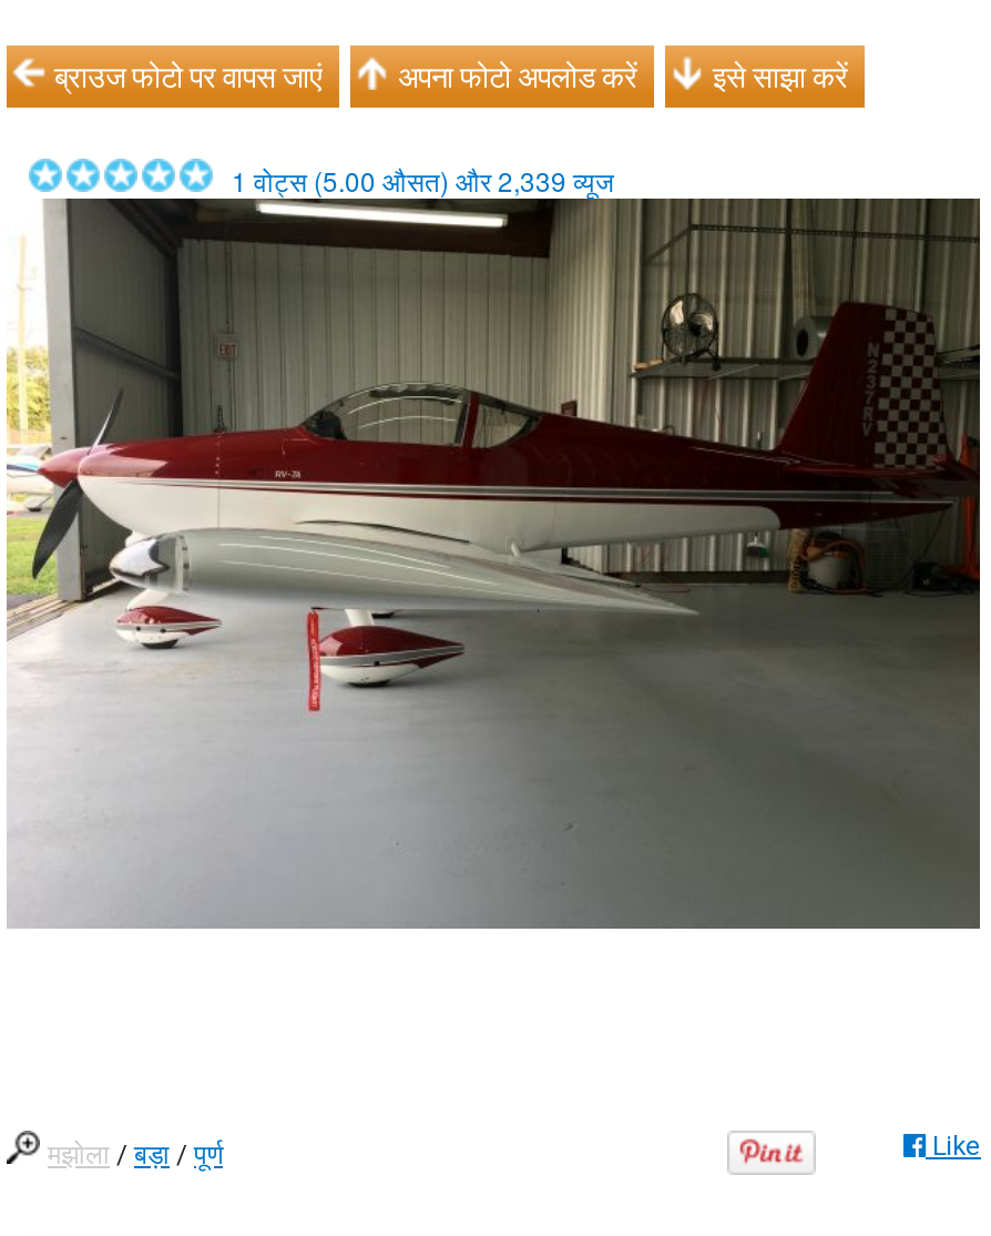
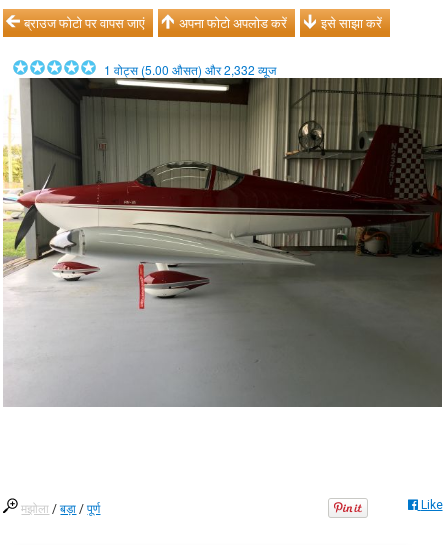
[232,160,626,198] 1 वोट्स (5.00 औसत) और 2,339 व्यूज -> [104,61,282,78] 1 वोट्स (5.00 औसत) और 2,332 व्यूज

